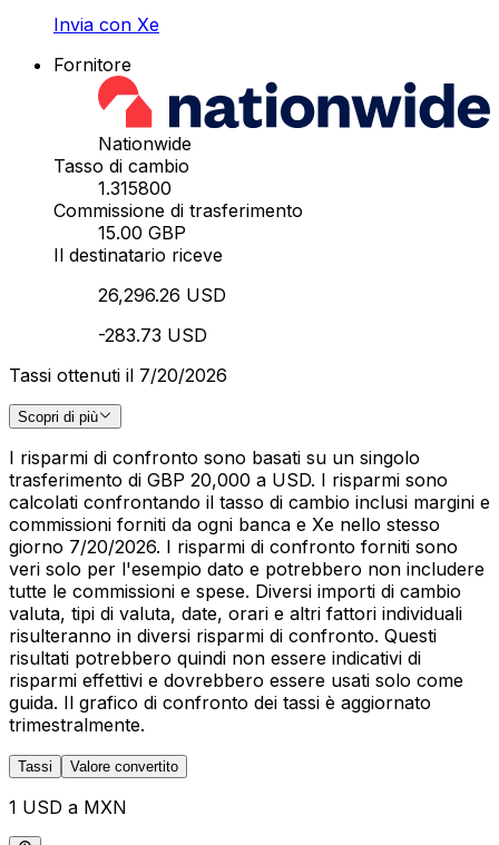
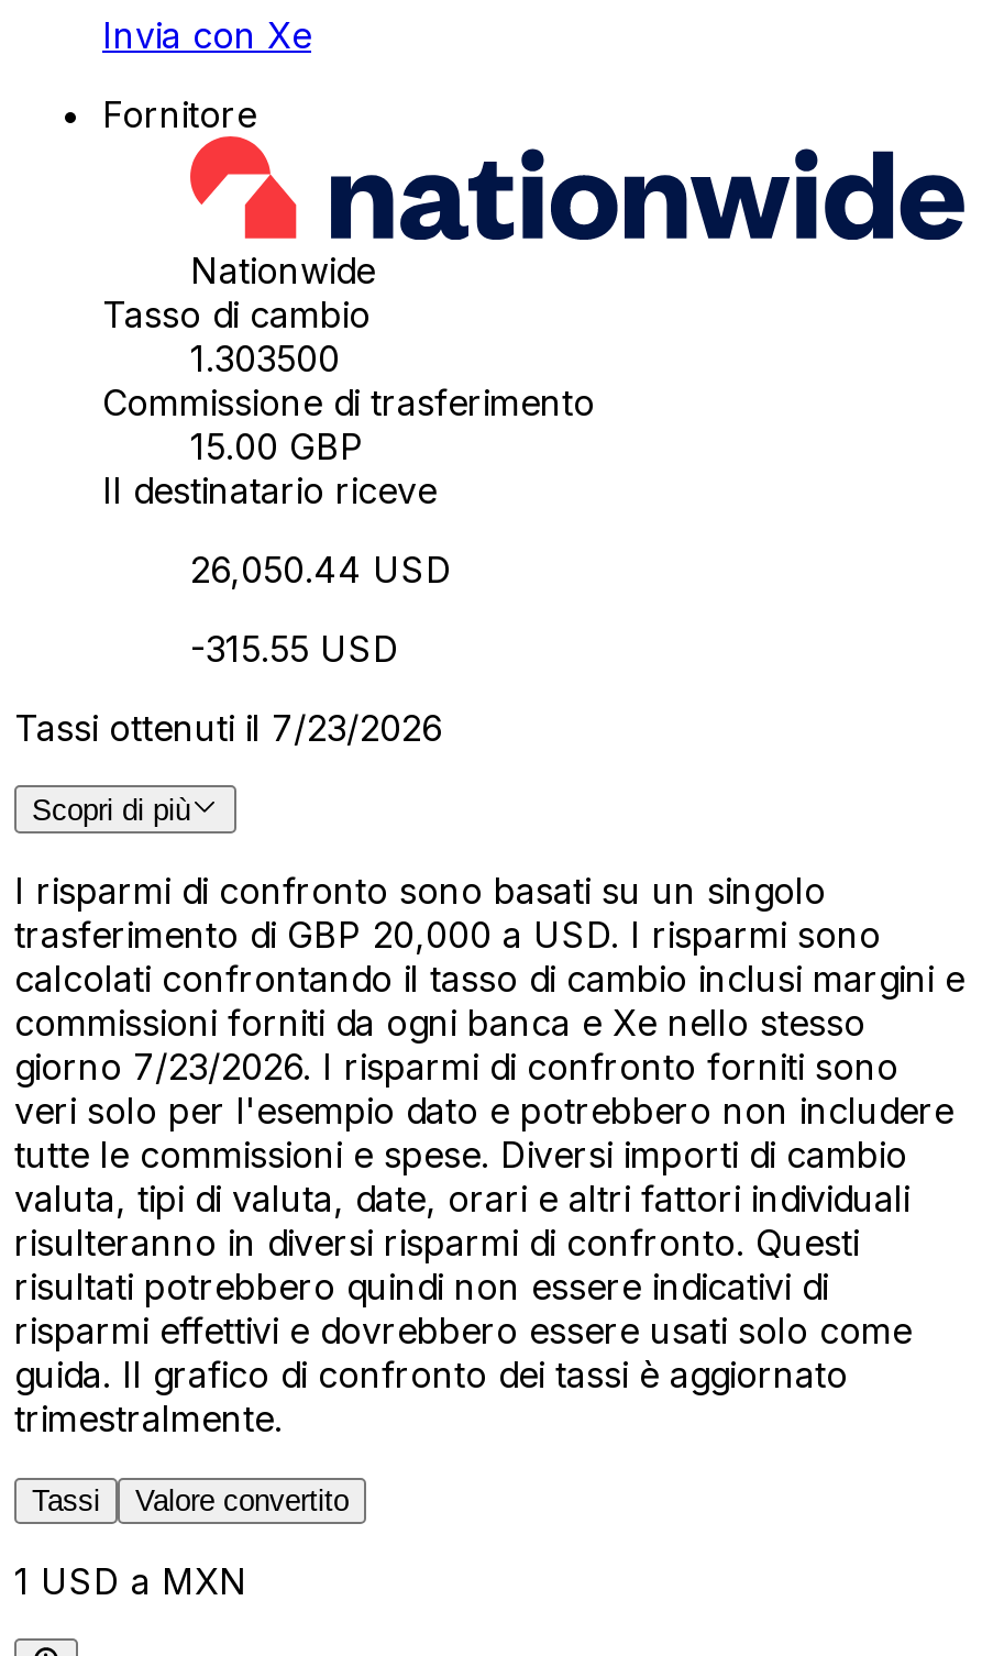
[98,177,172,199] 1.315800 -> [190,336,340,380] 1.303500
[98,284,226,306] 26,296.26 USD -> [190,548,452,592] 26,050.44 USD
[98,324,207,346] -283.73 USD -> [190,627,399,671] -315.55 USD
[9,364,227,386] Tassi ottenuti il 7/20/2026 -> [14,706,443,750] Tassi ottenuti il 7/23/2026
[9,536,458,558] giorno 7/20/2026. I risparmi di confronto forniti sono -> [14,1045,898,1089] giorno 7/23/2026. I risparmi di confronto forniti sono

